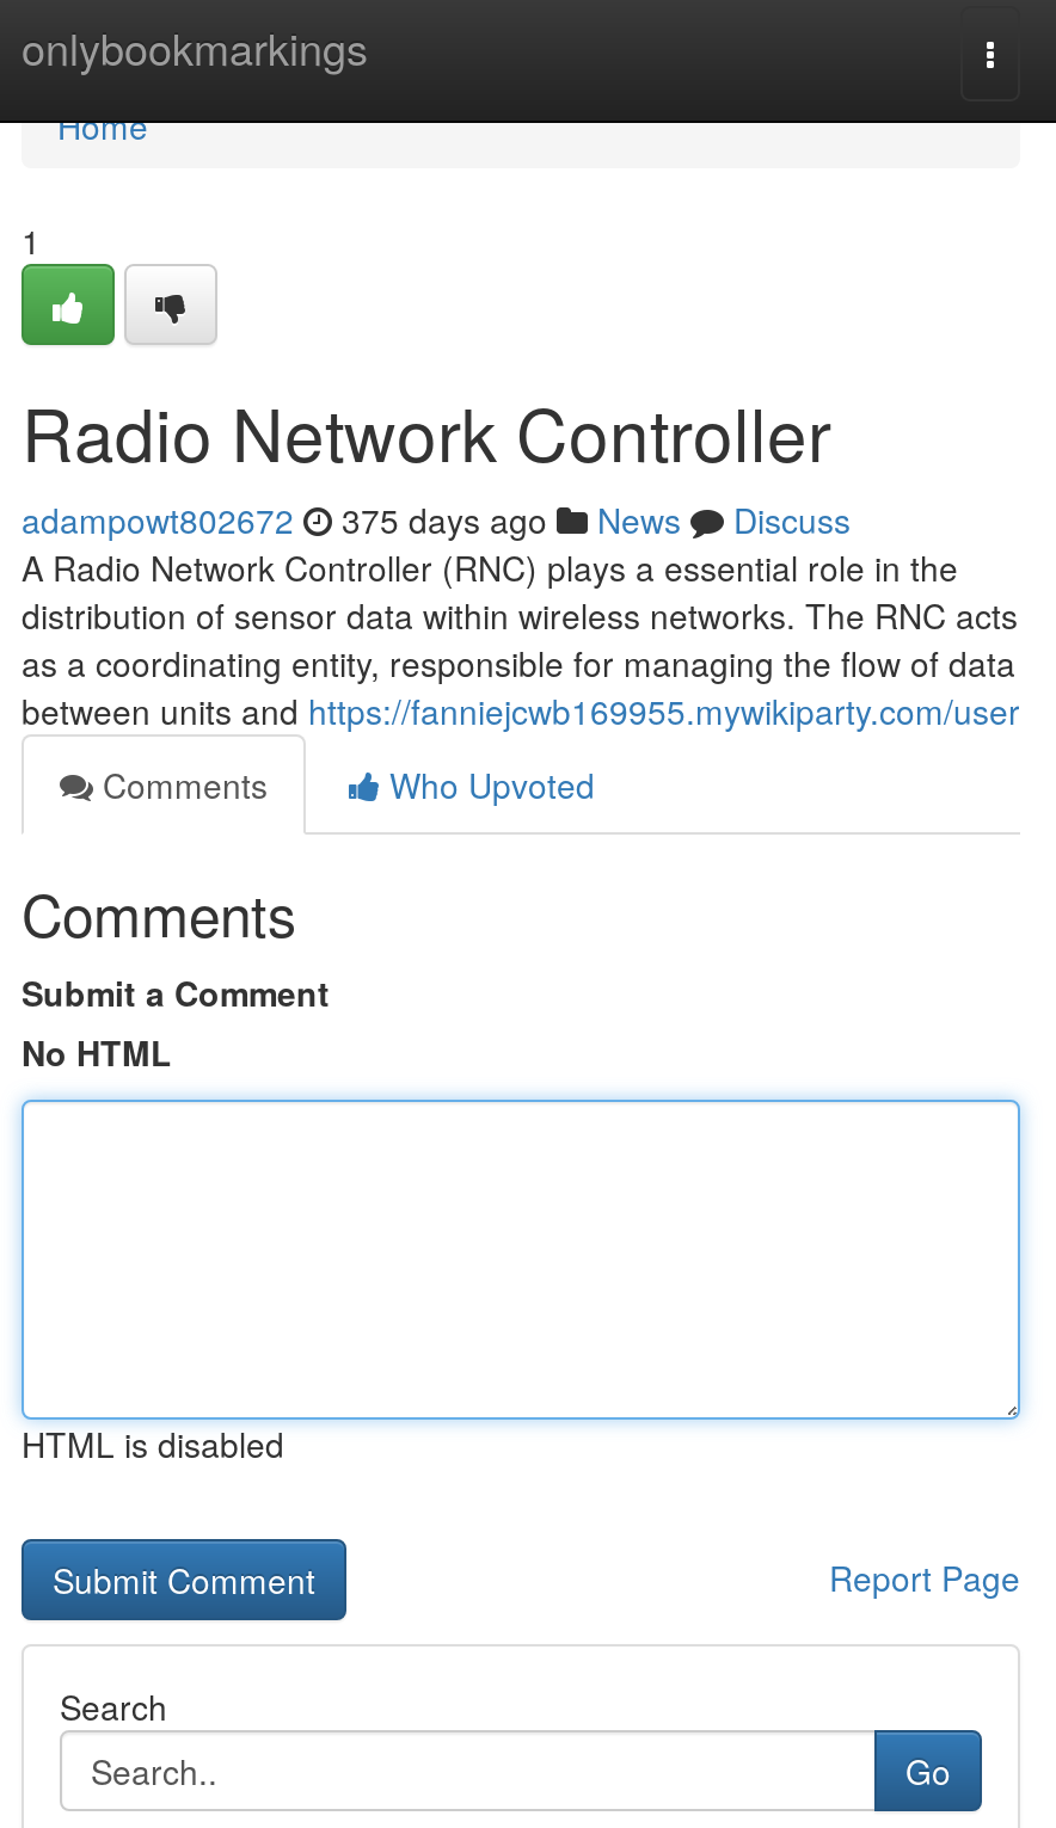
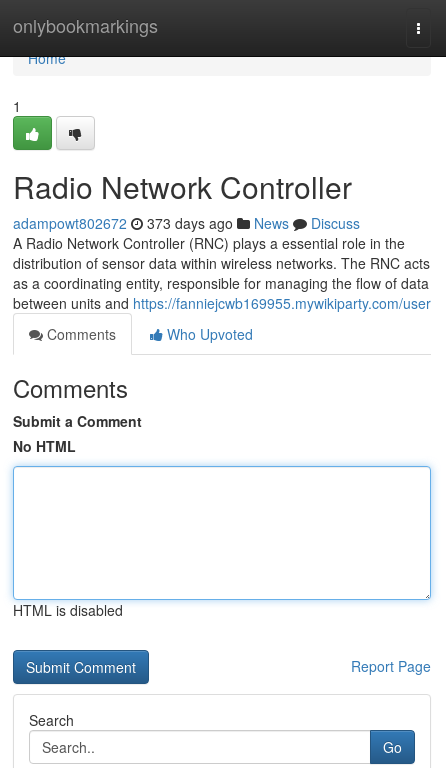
[22,496,851,543] adampowt802672 375 days ago News Discuss -> [13,213,360,233] adampowt802672 373 days ago News Discuss

